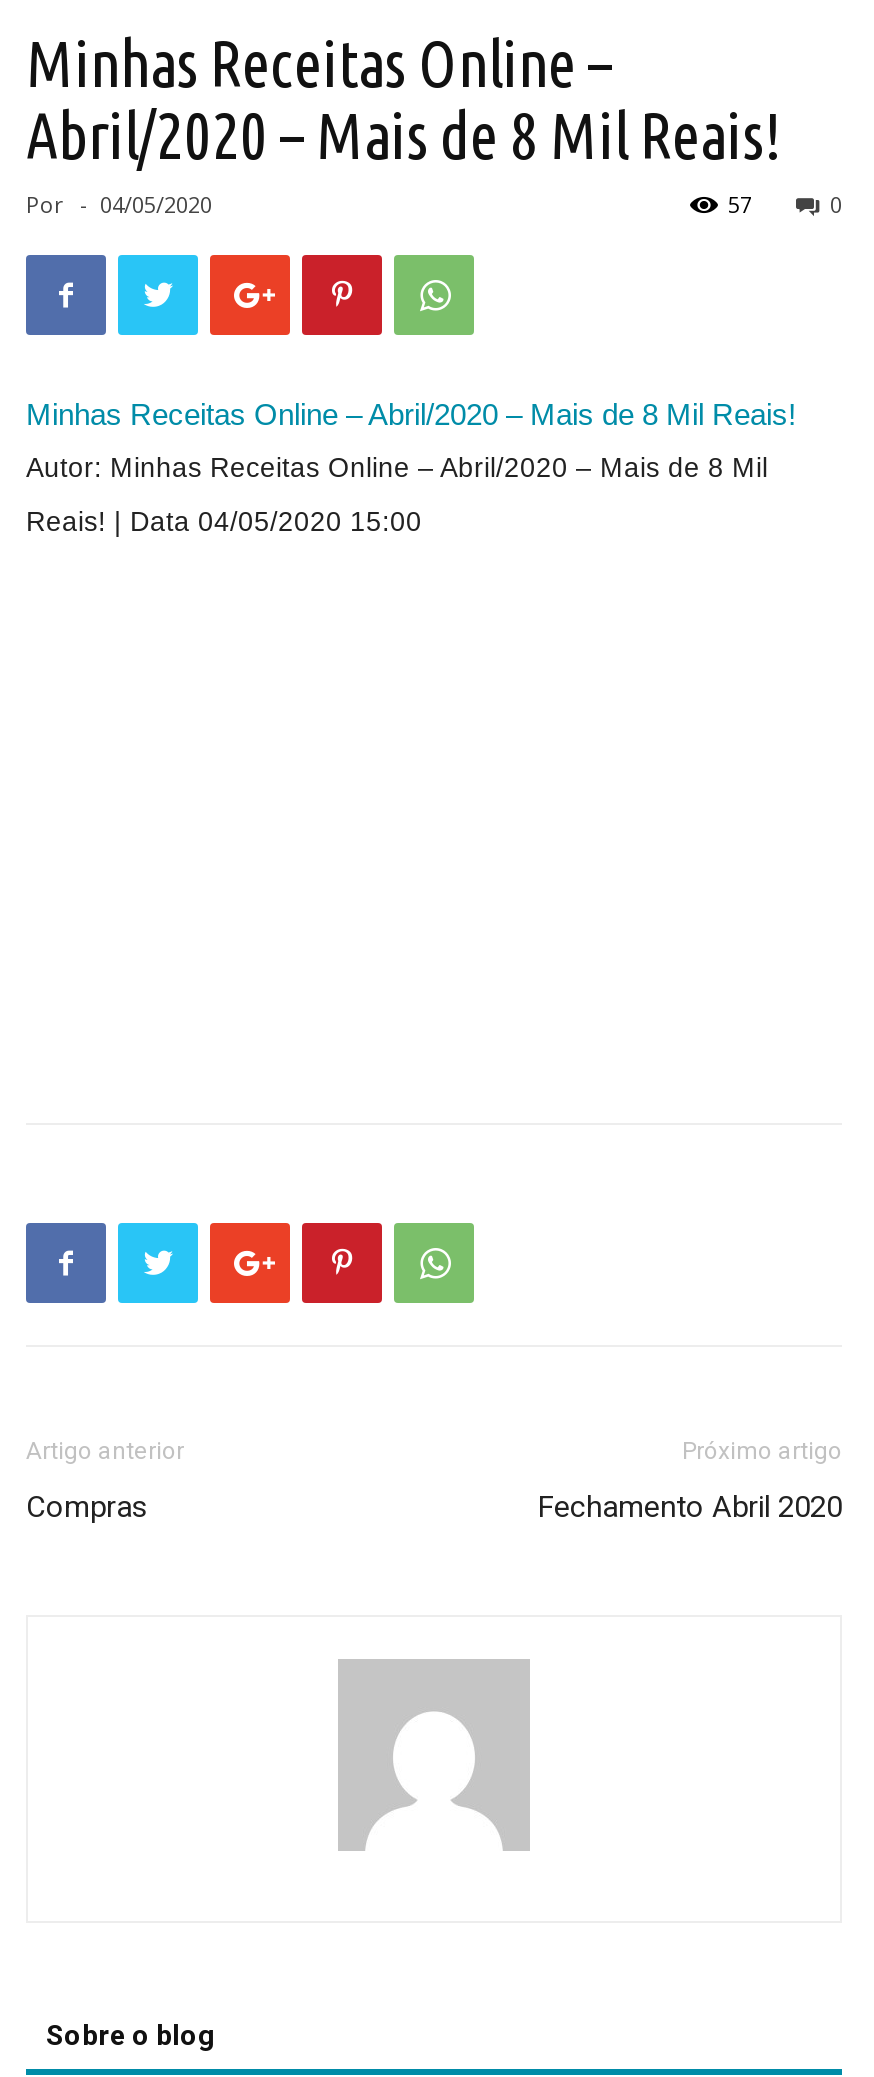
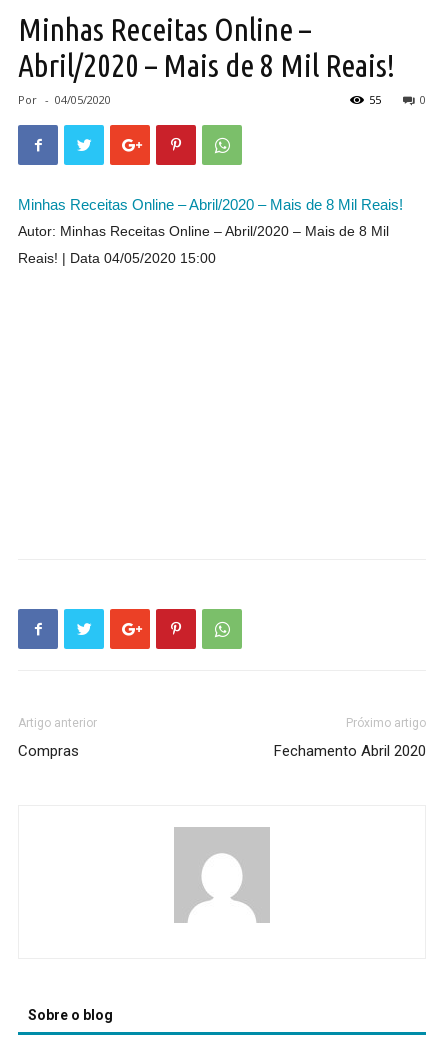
[728,189,752,219] 57 -> [369,92,381,107] 55

